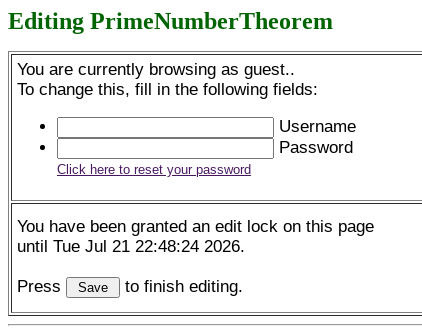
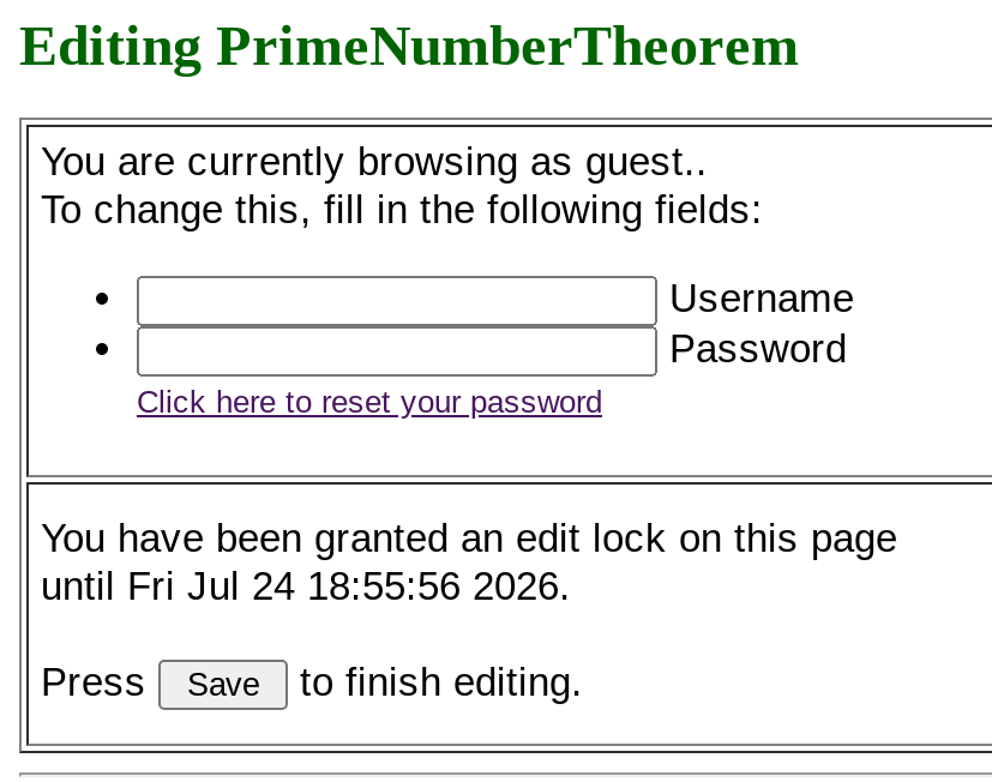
[17,237,245,256] until Tue Jul 21 22:48:24 2026. -> [41,564,571,610] until Fri Jul 24 18:55:56 2026.

